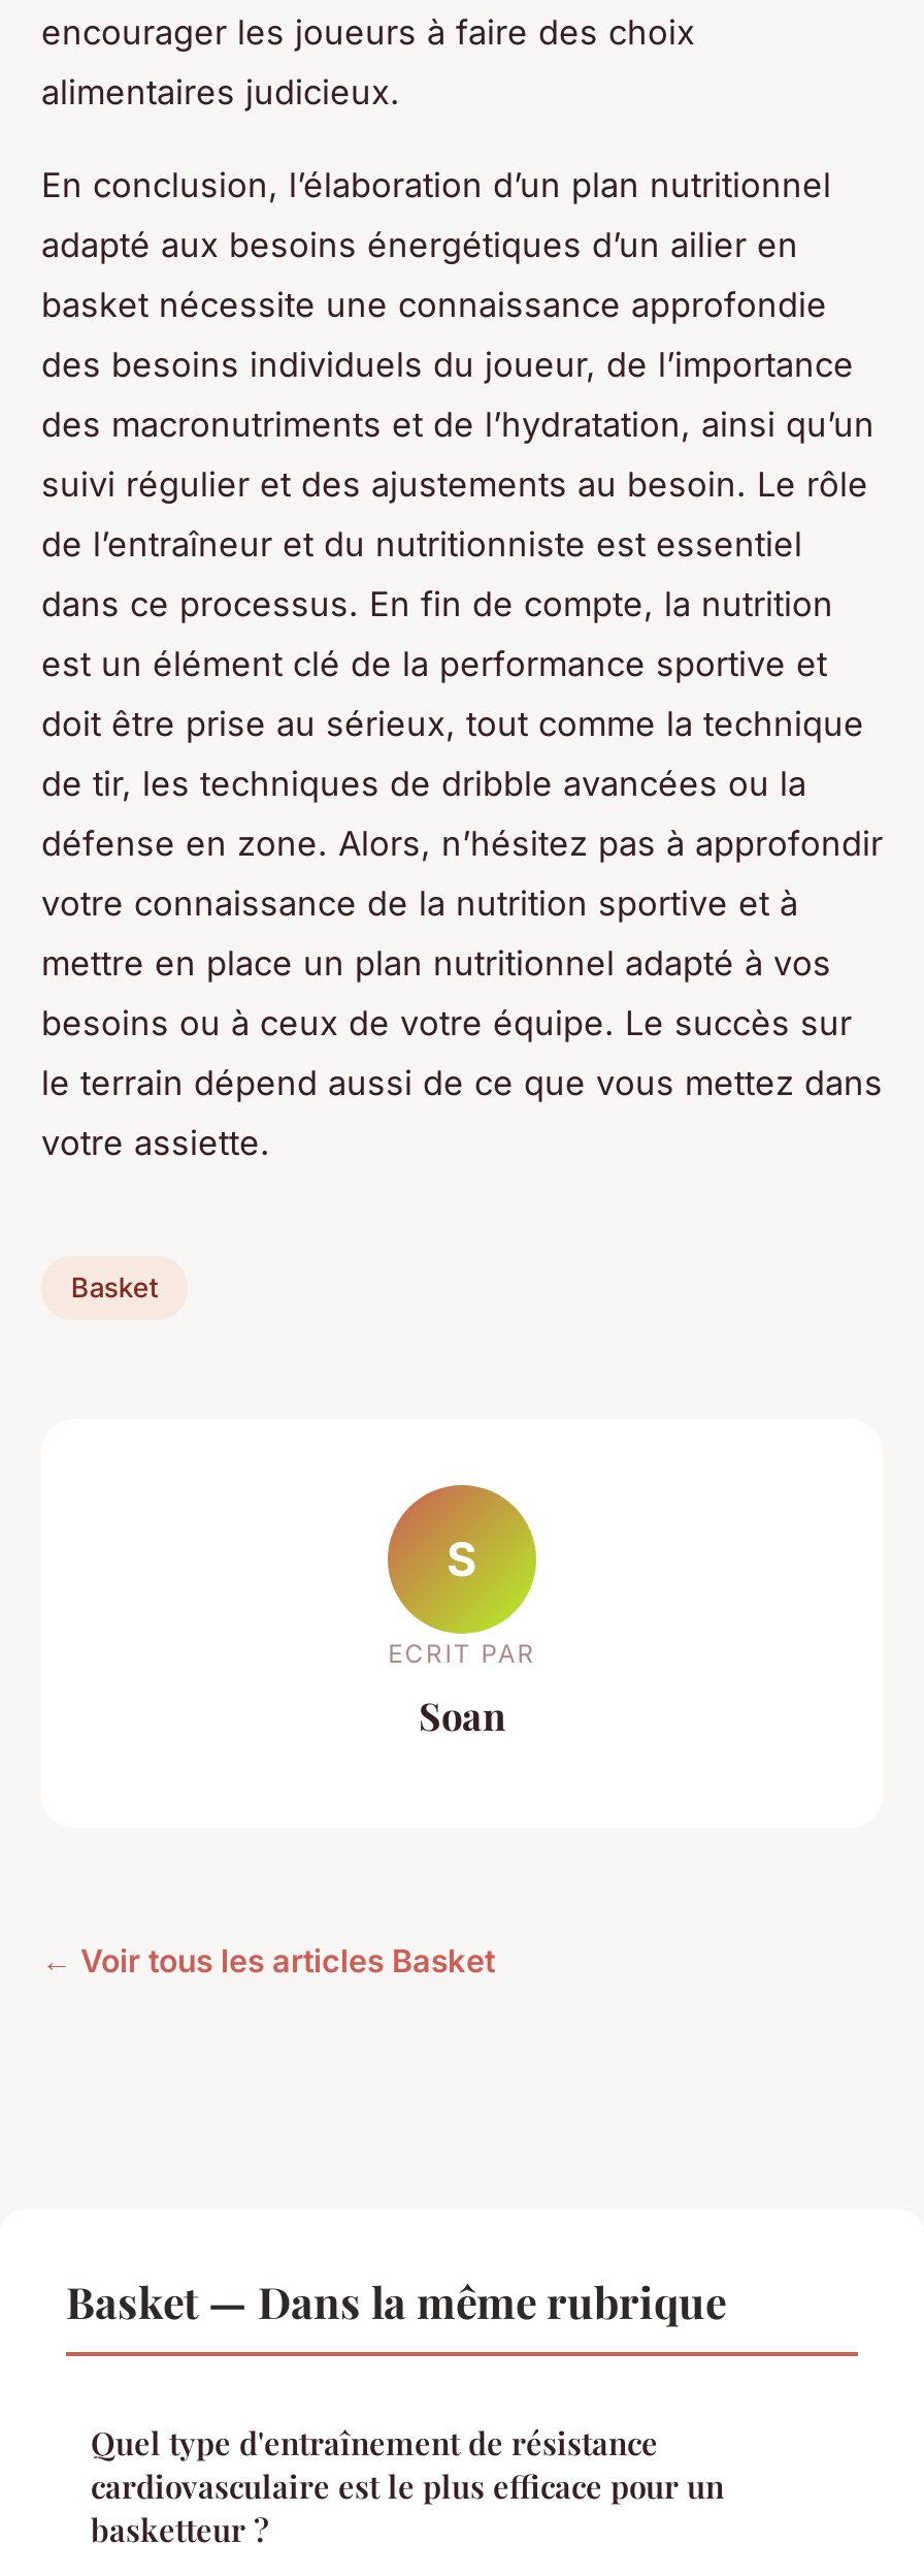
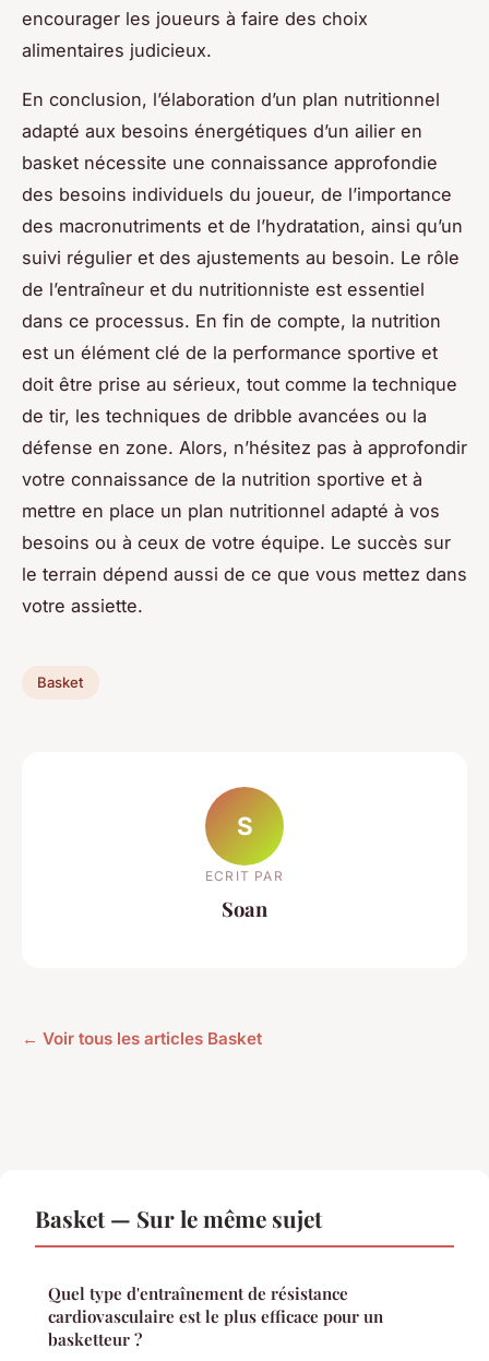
[66,2271,726,2328] Basket — Dans la même rubrique -> [35,1202,322,1233] Basket — Sur le même sujet

